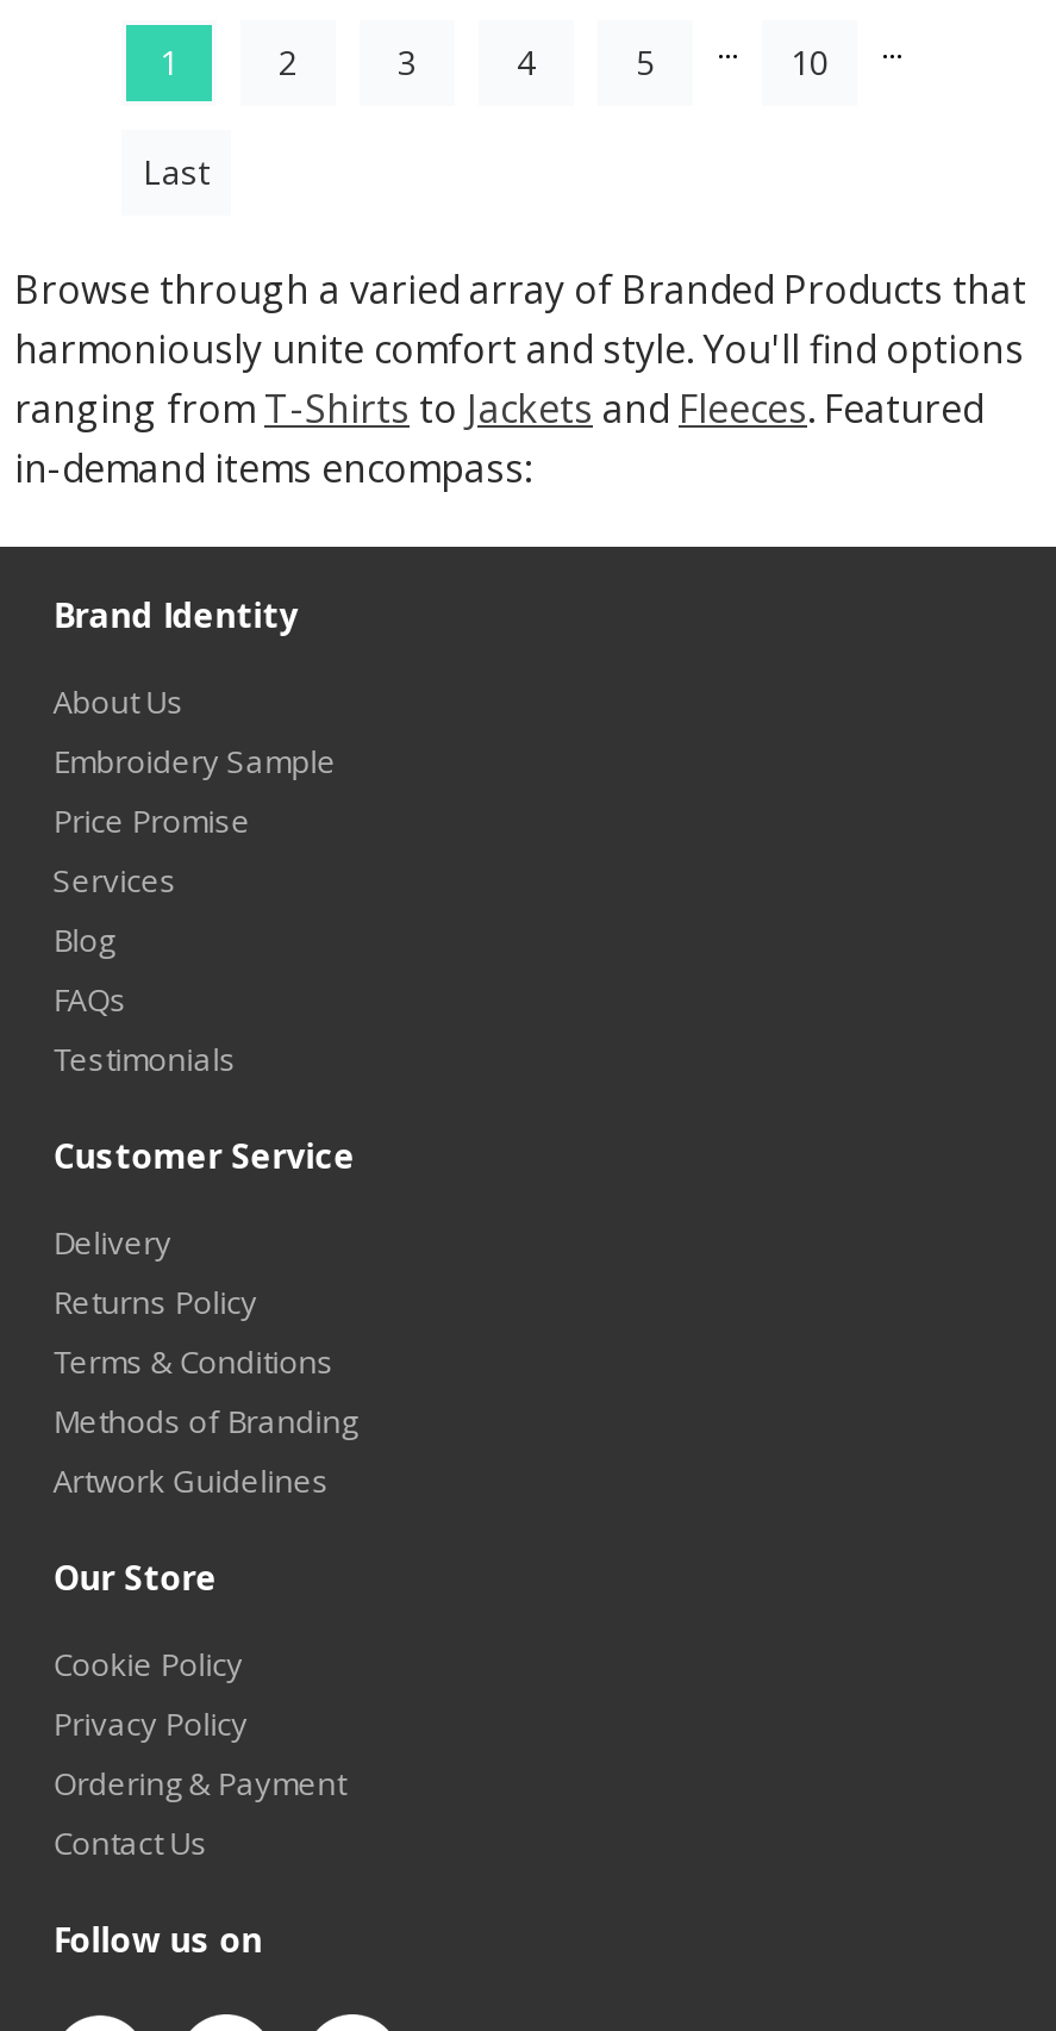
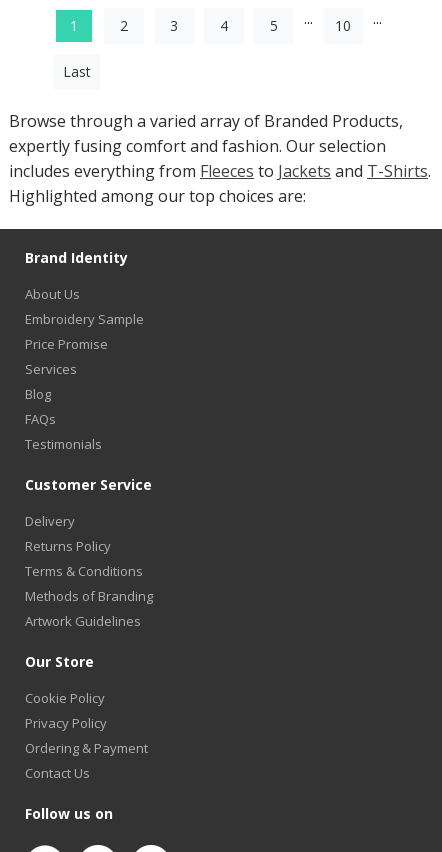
[14,263,1026,495] Browse through a varied array of Branded Products that | harmoniously unite comfort and style. You'll find options | ranging from T-Shirts to Jackets and Fleeces. Featured | in-demand items encompass: -> [9,110,431,207] Browse through a varied array of Branded Products, | expertly fusing comfort and fashion. Our selection | includes everything from Fleeces to Jackets and T-Shirts. | Highlighted among our top choices are:

